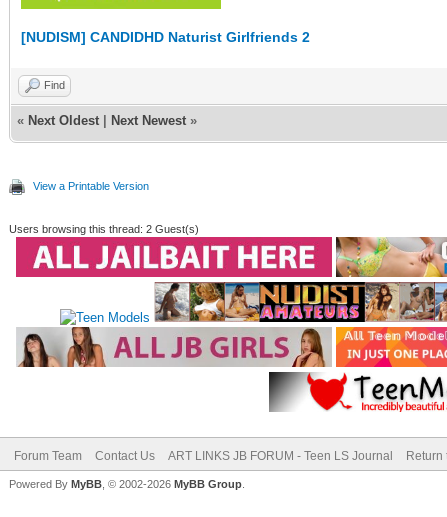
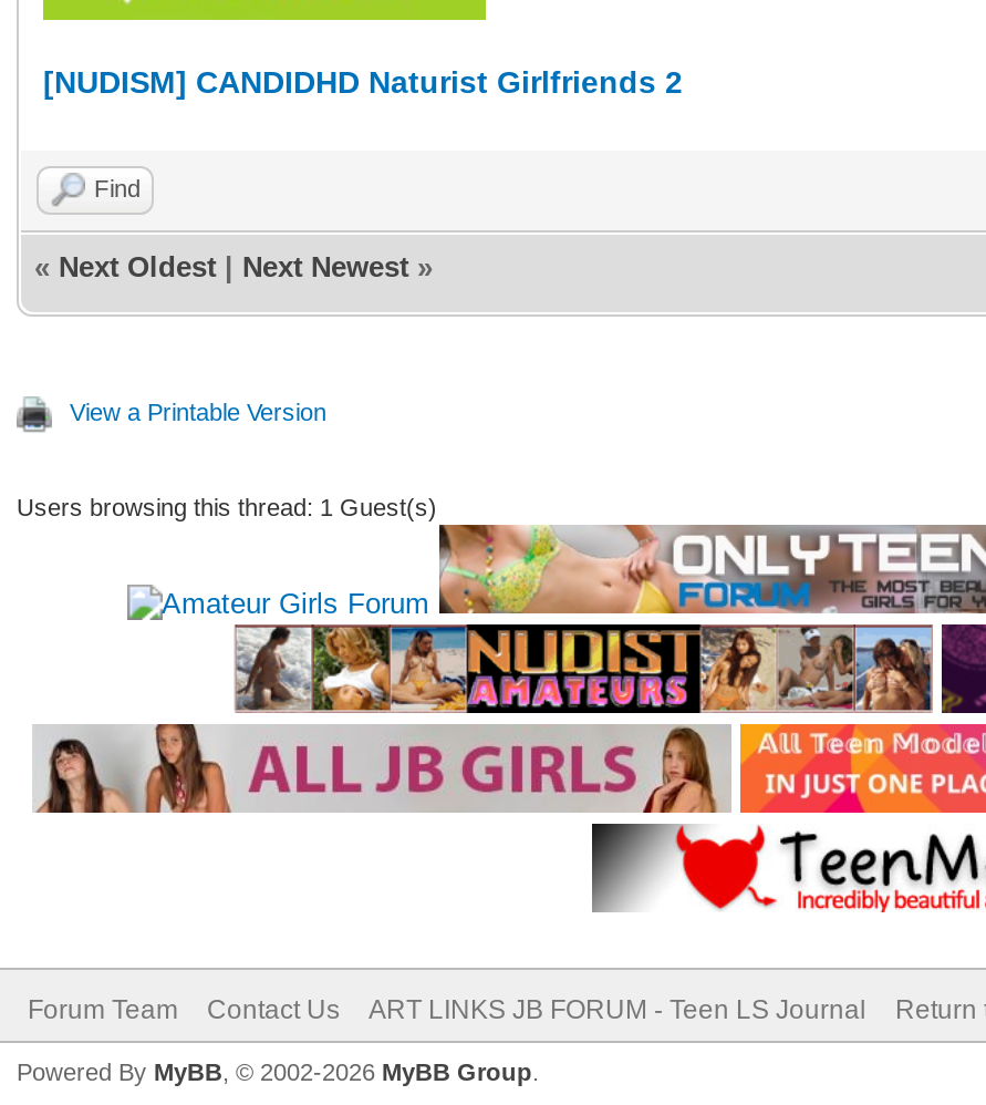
[9,223,199,235] Users browsing this thread: 2 Guest(s) -> [17,494,437,520] Users browsing this thread: 1 Guest(s)
[15,236,444,326] [image] -> [32,523,979,722] [image]

